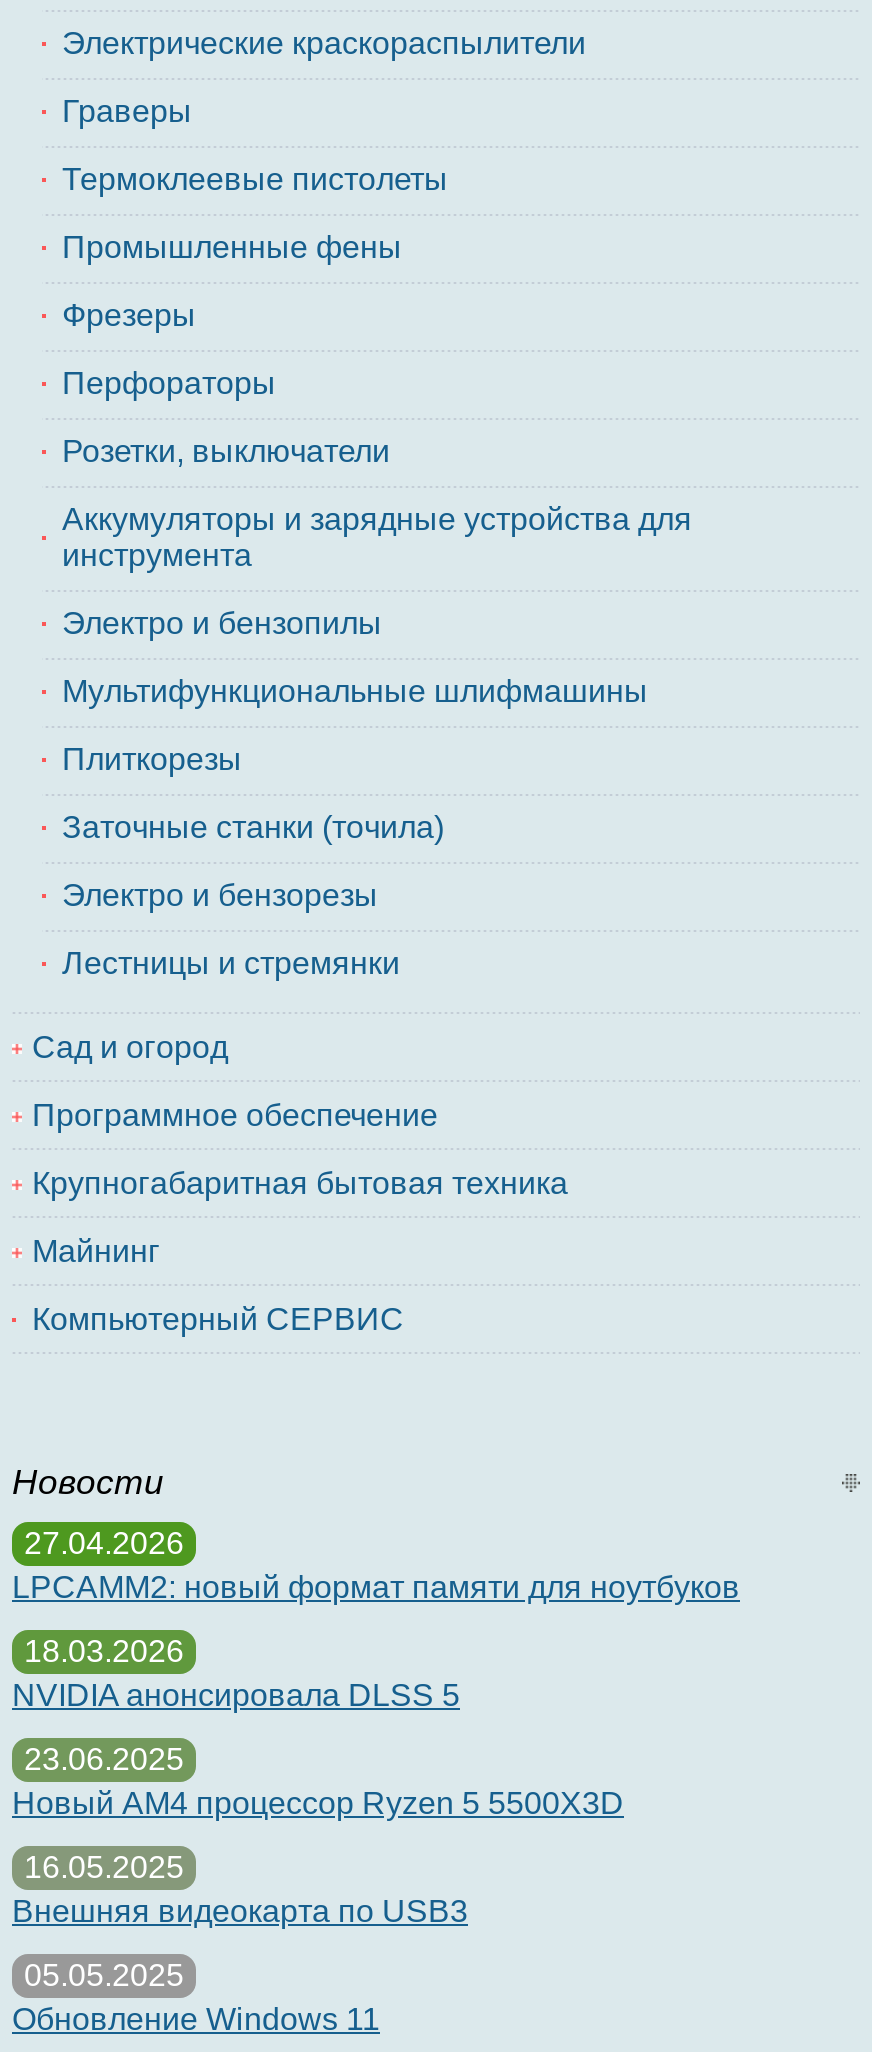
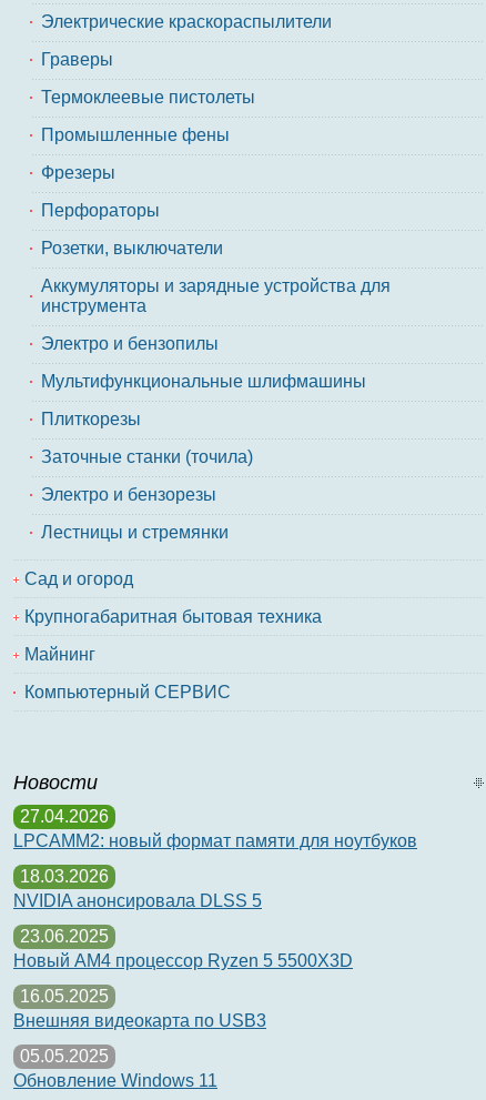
[32,1098,438,1132] Программное обеспечение -> none

